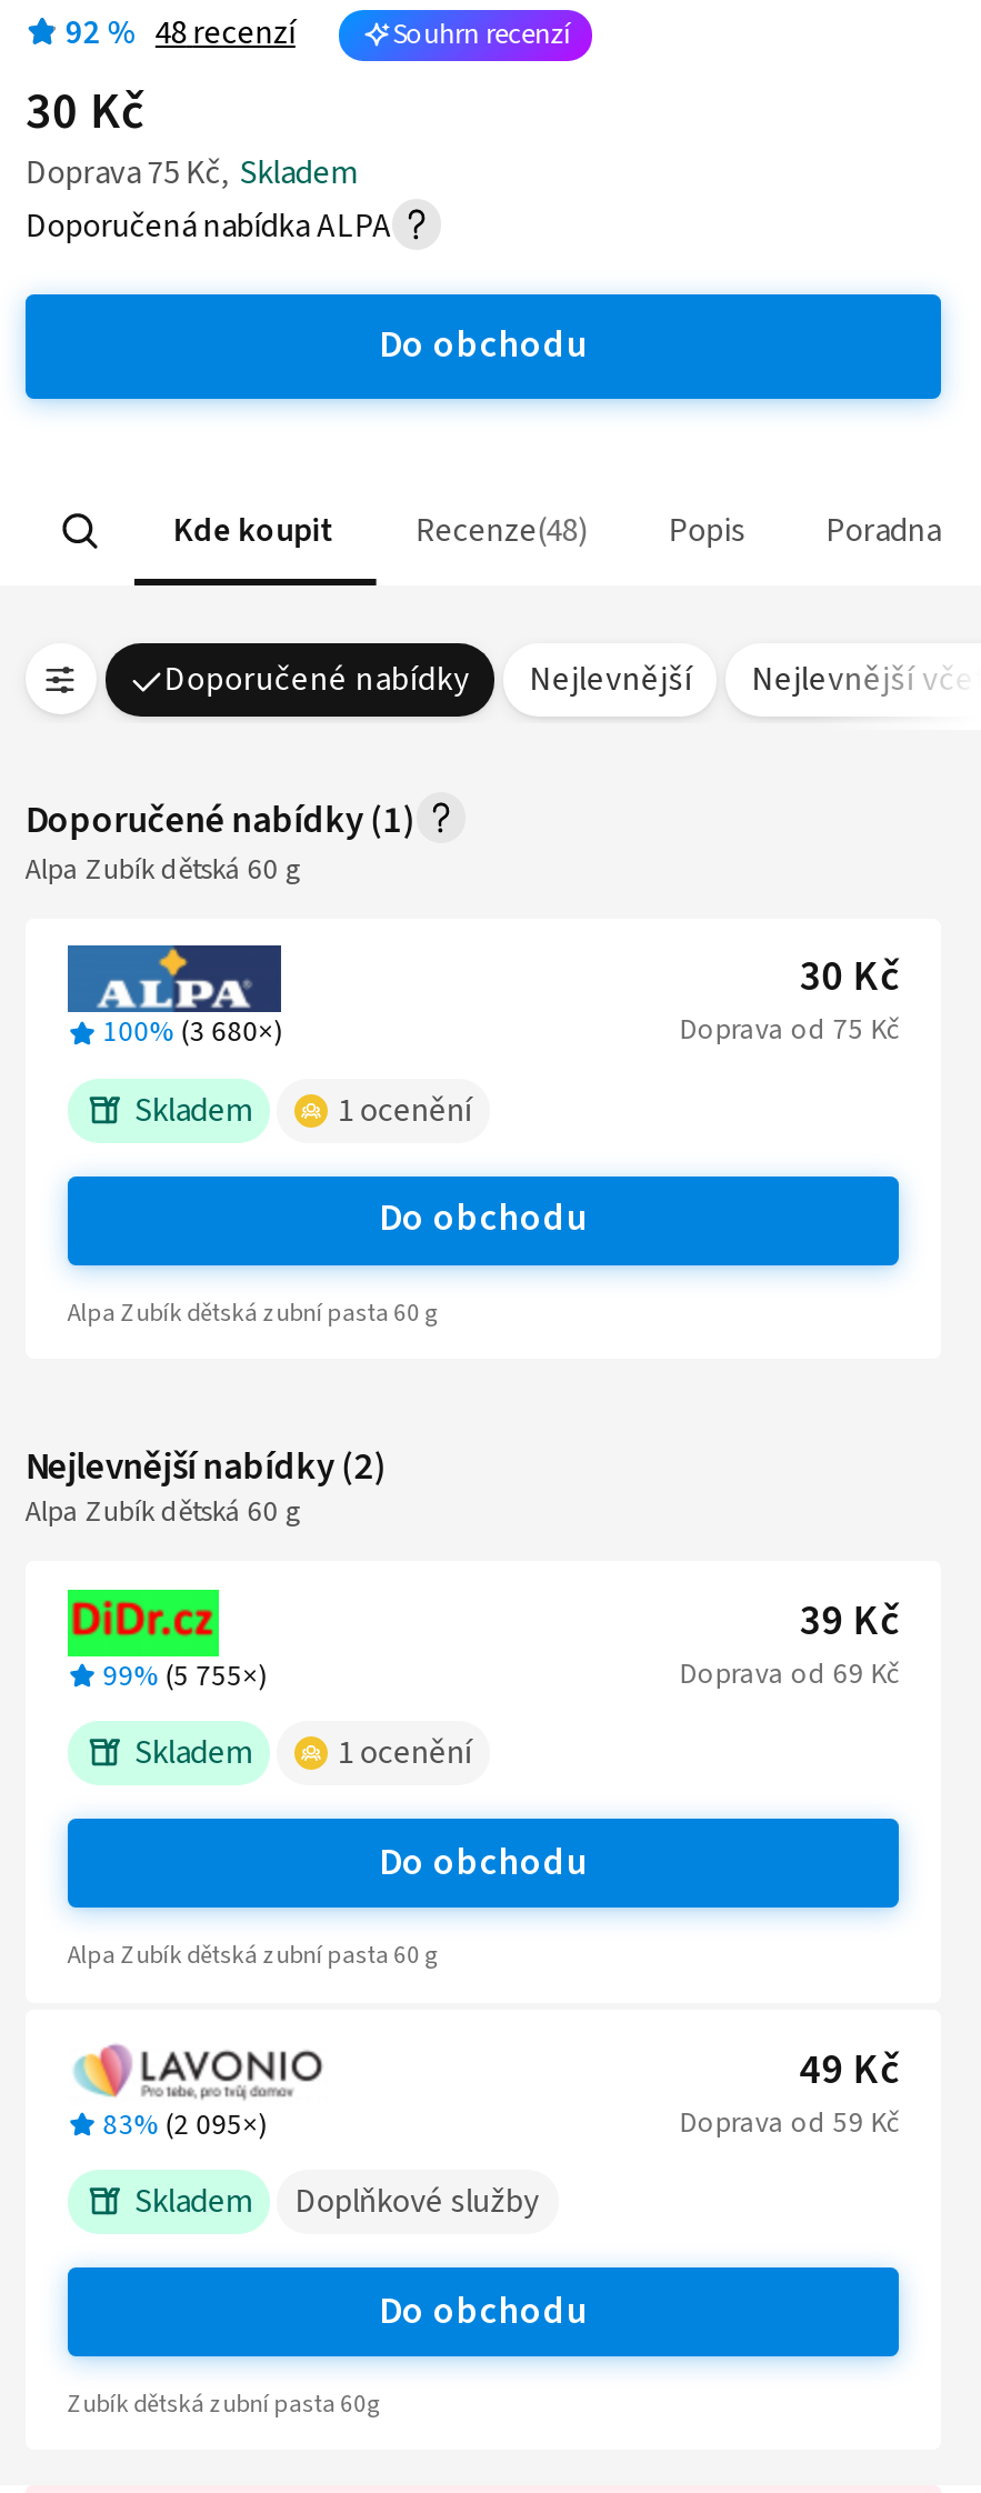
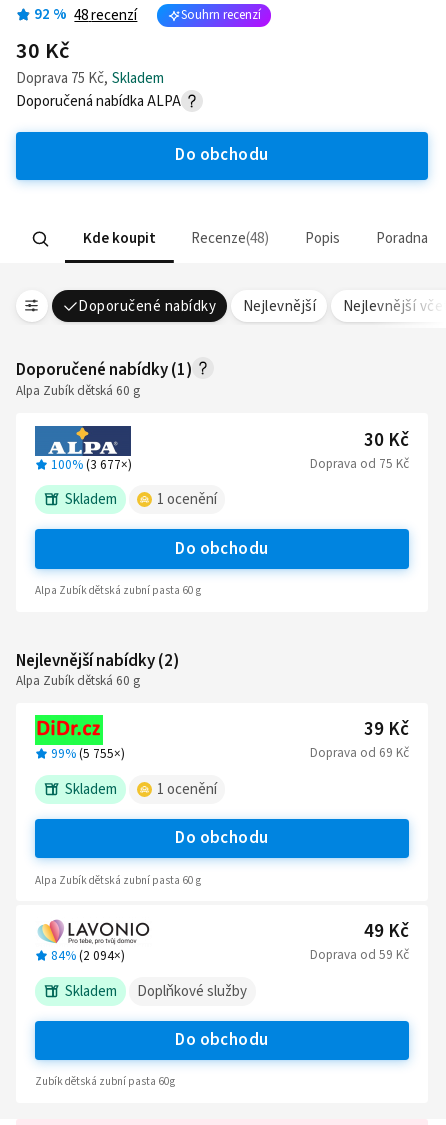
[103,1013,283,1053] 100%(3 680×) -> [51,456,132,474] 100%(3 677×)
[103,2104,267,2144] 83% (2 095×) -> [51,947,125,965] 84% (2 094×)

